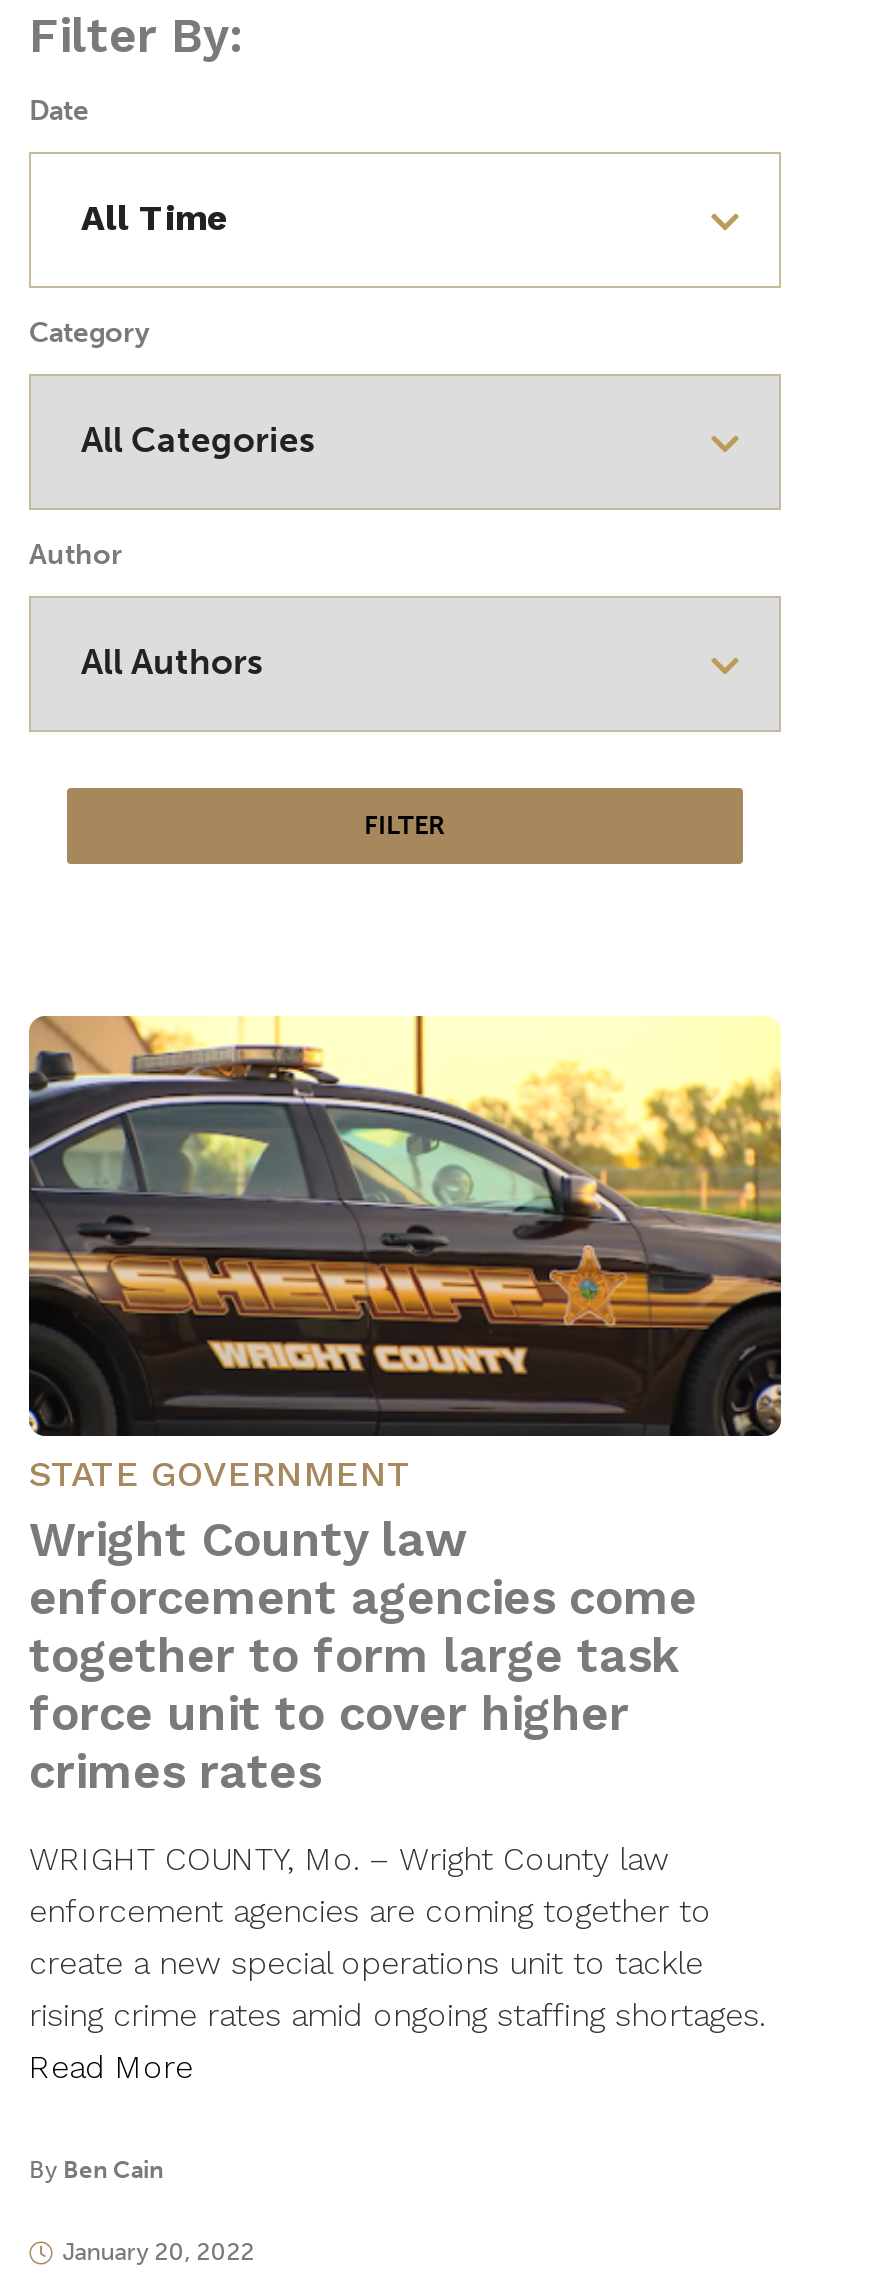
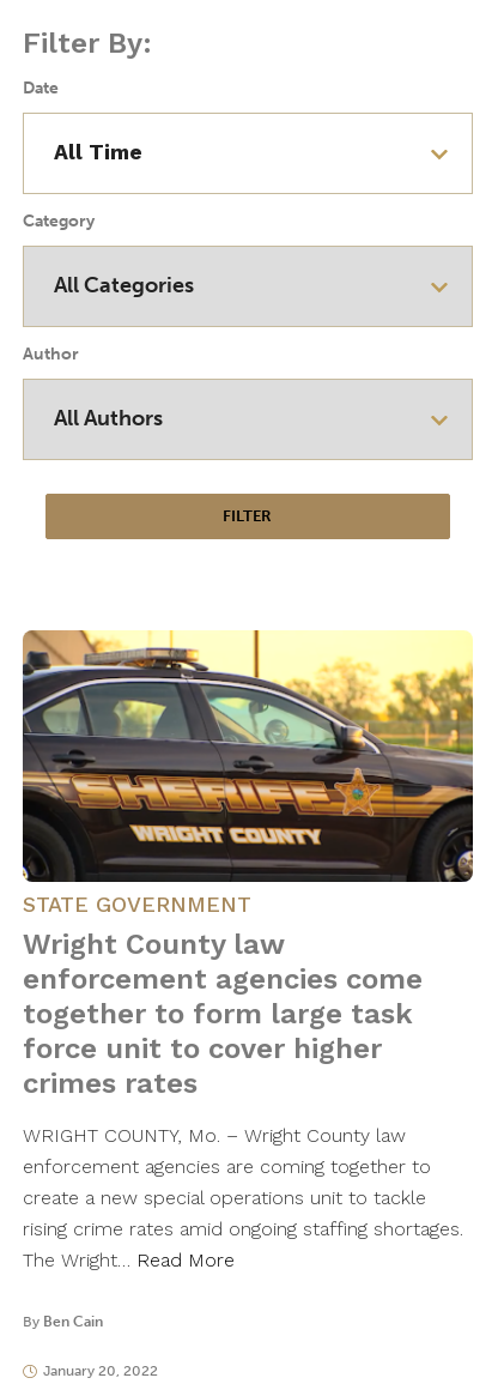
[29,2048,193,2086] Read More -> [23,1249,235,1271] The Wright… Read More

